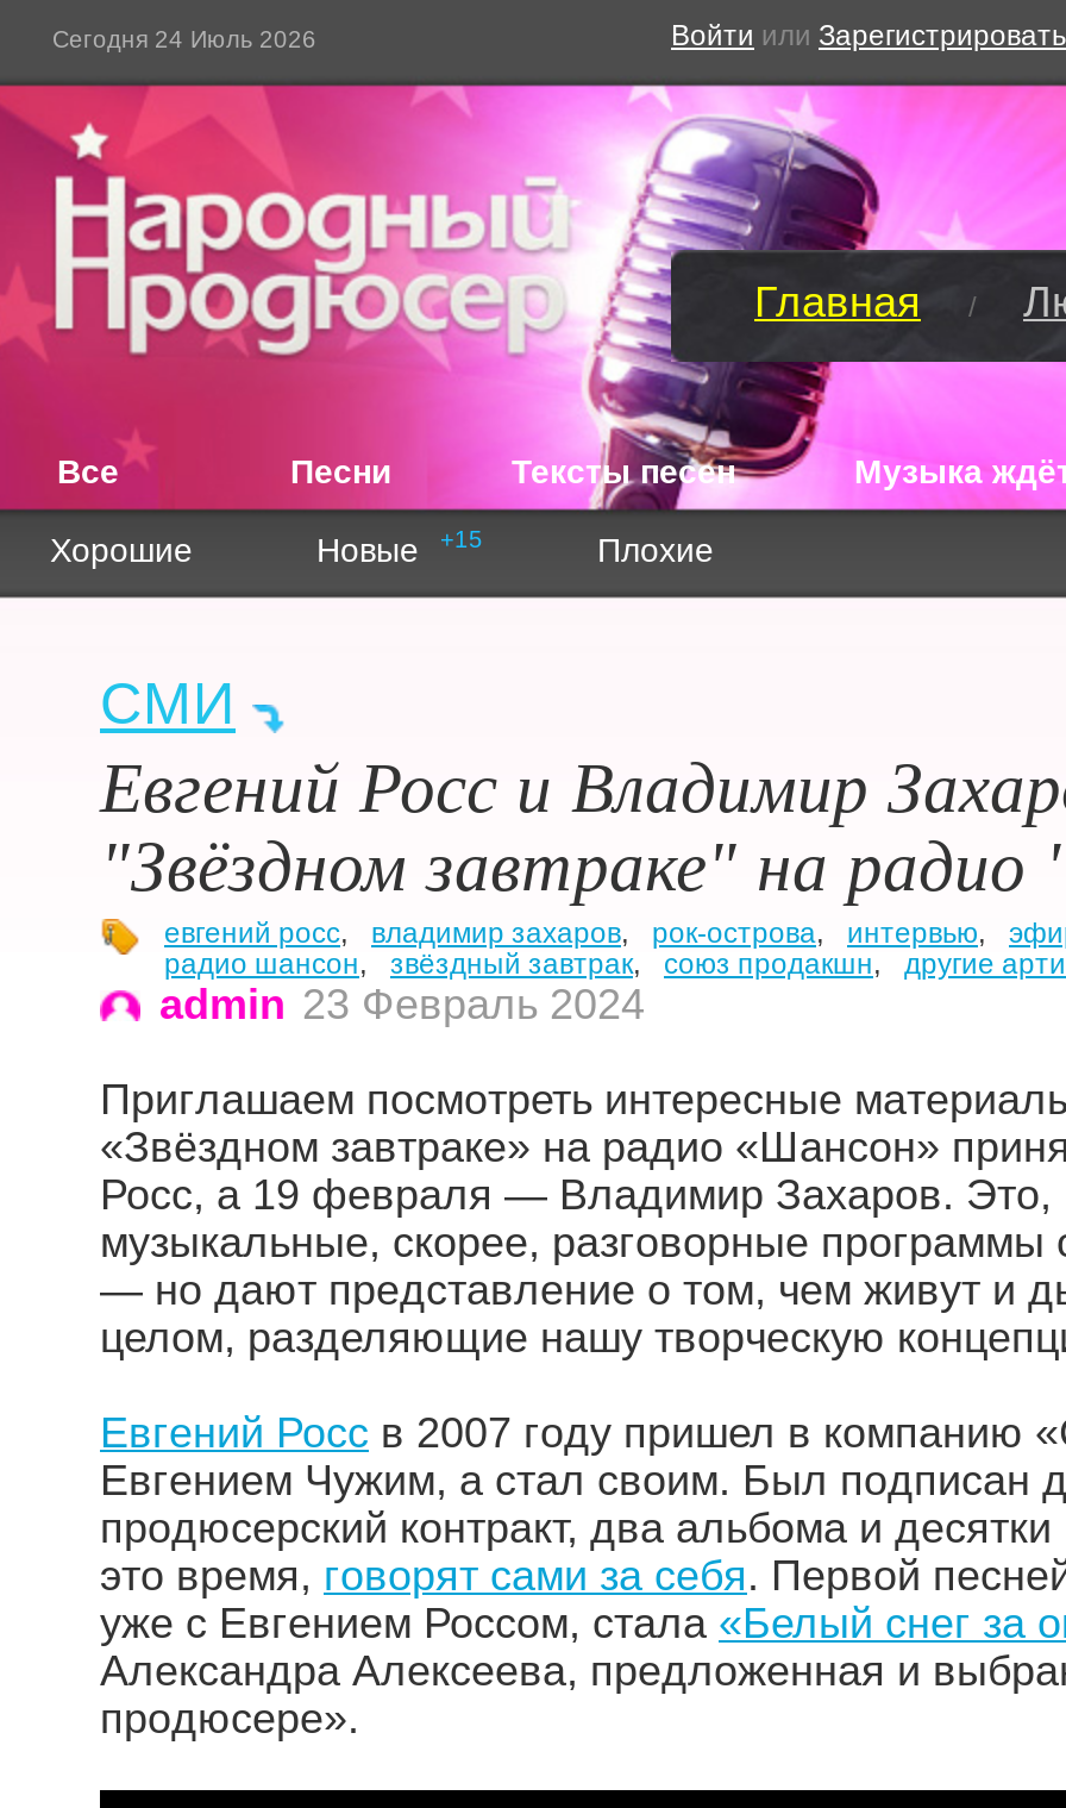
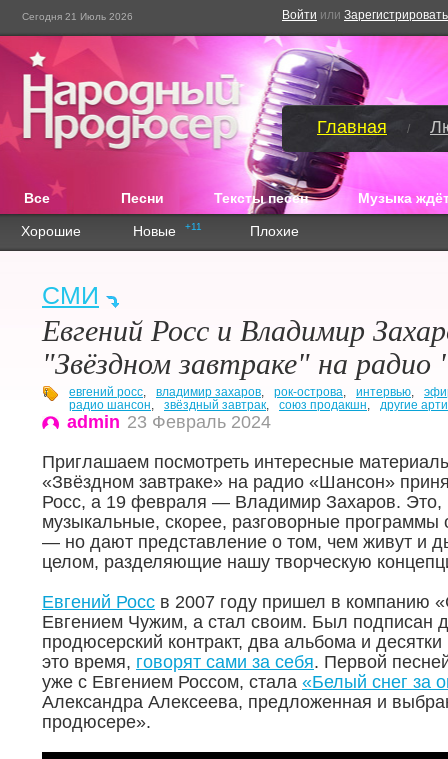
[52,26,316,52] Сегодня 24 Июль 2026 -> [22,11,133,22] Сегодня 21 Июль 2026
[316,526,483,569] Новые +15 -> [133,221,202,239] Новые +11

